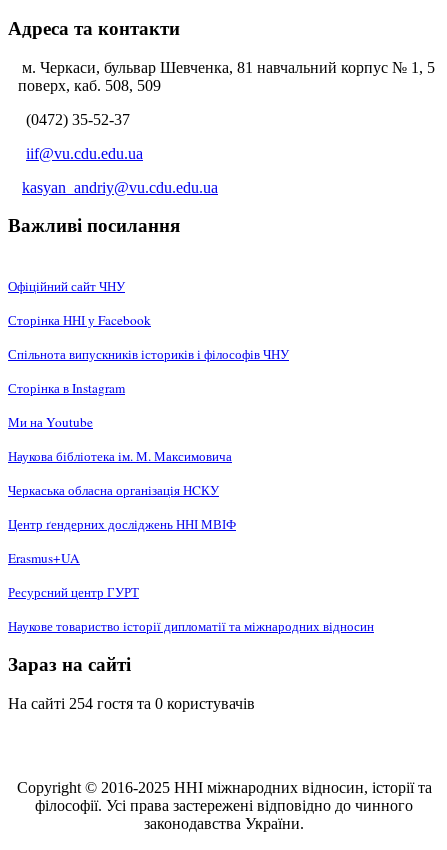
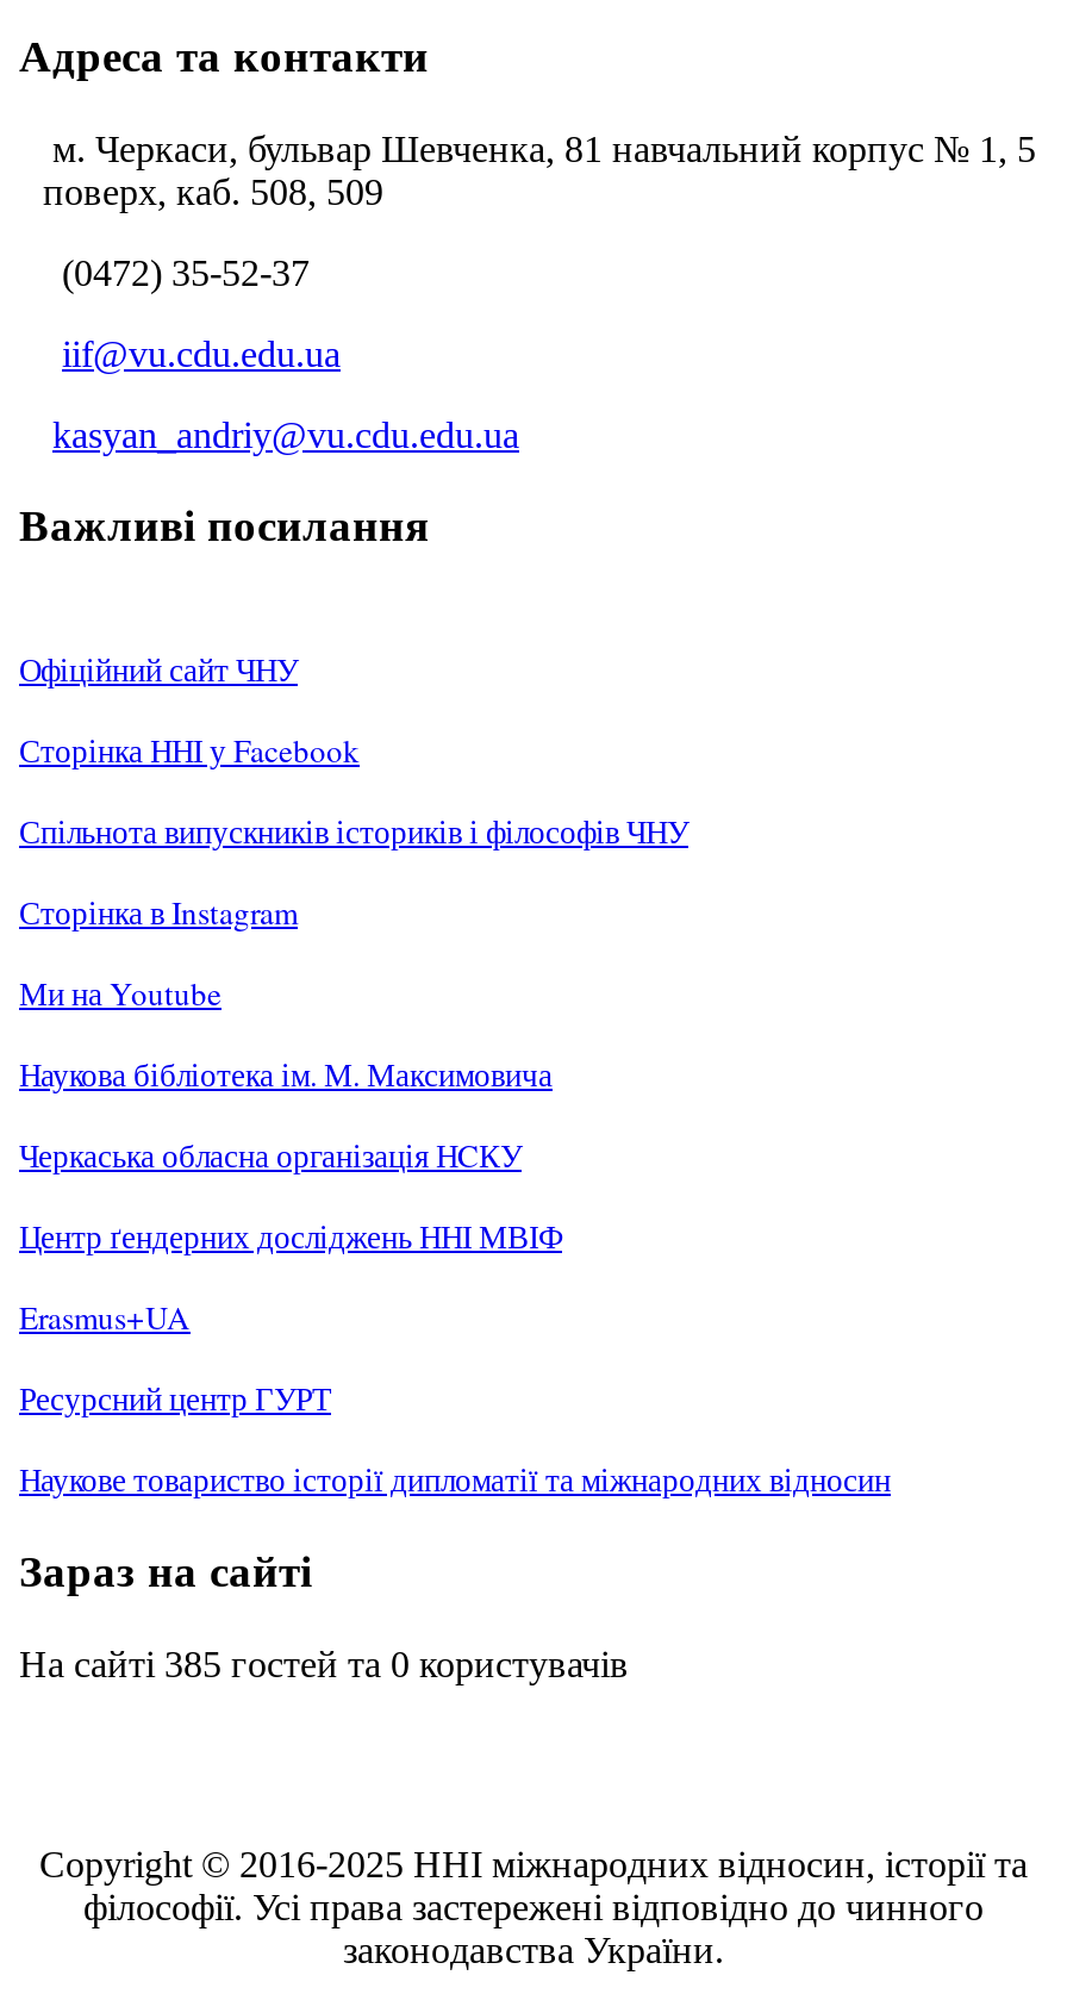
[8,695,255,712] На сайті 254 гостя та 0 користувачів -> [19,1643,629,1683] На сайті 385 гостей та 0 користувачів

